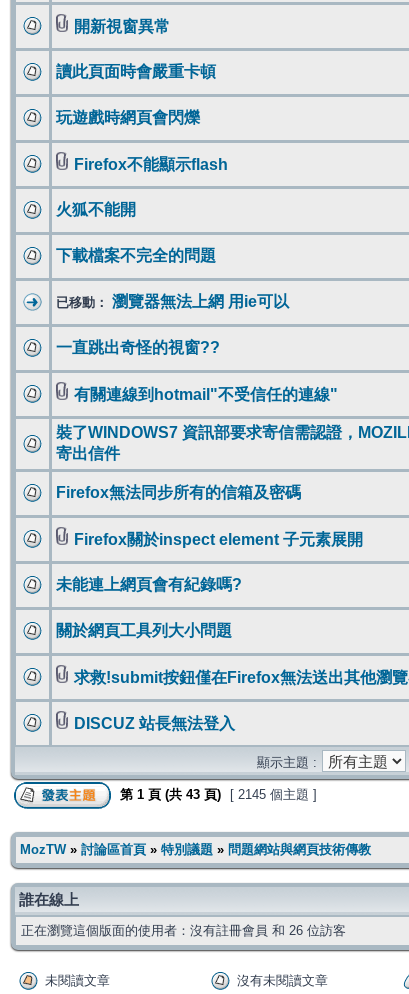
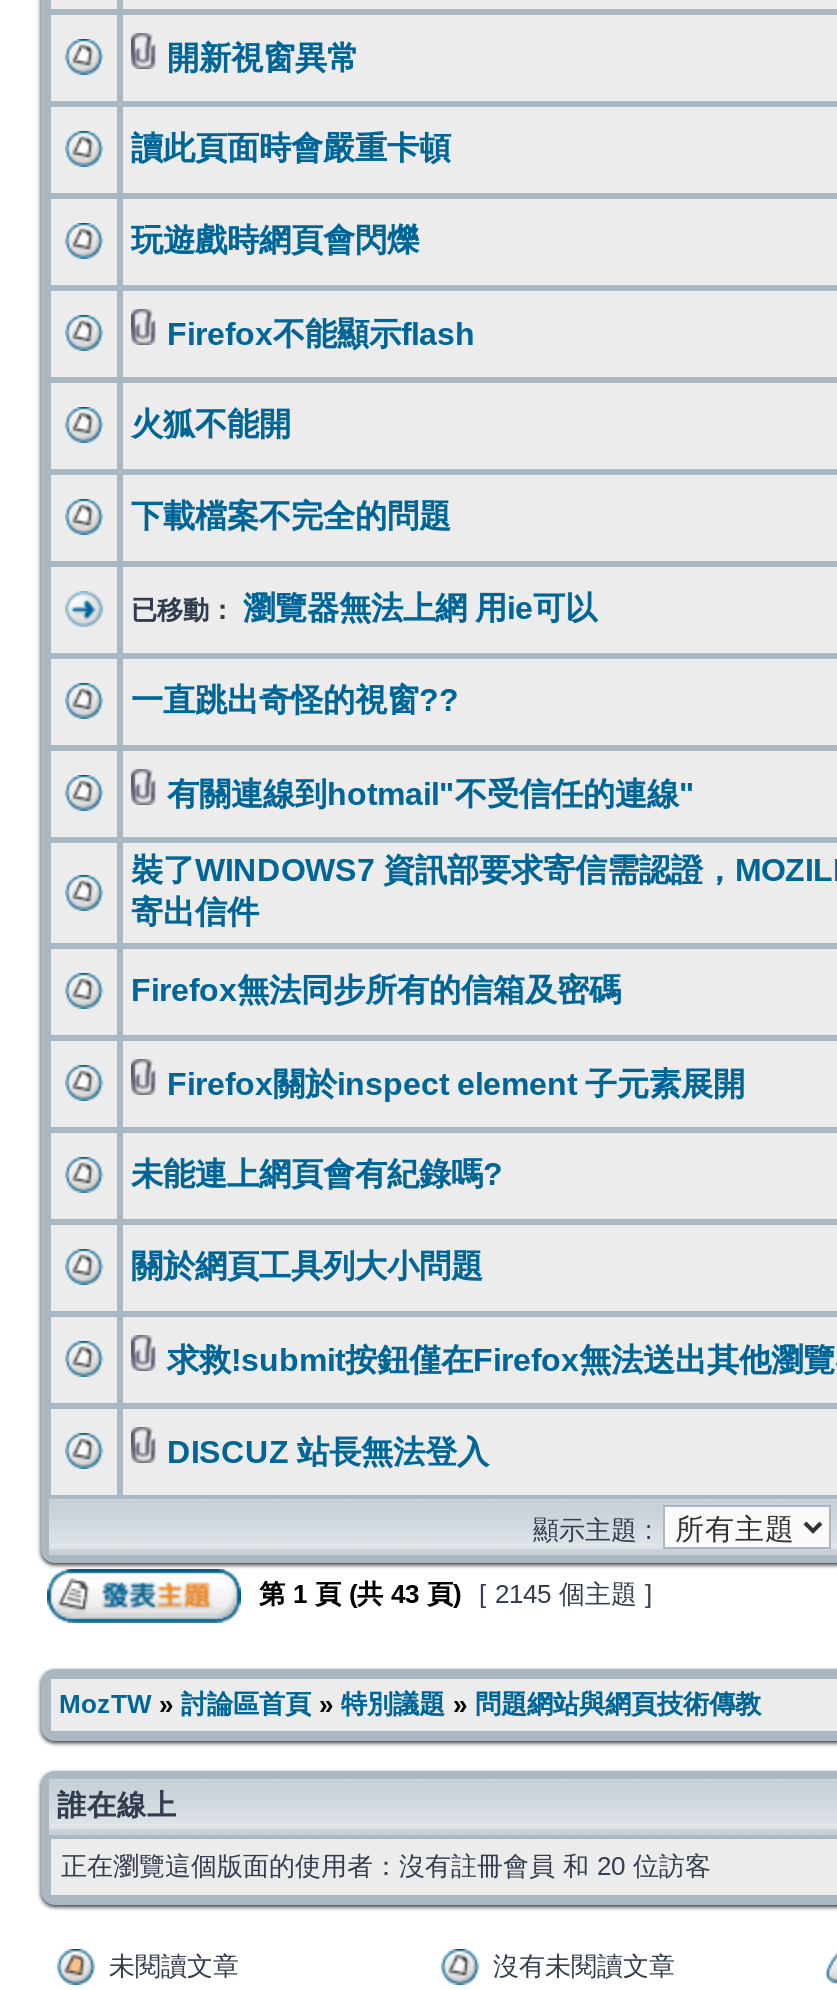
[21,923,346,938] 正在瀏覽這個版面的使用者：沒有註冊會員 和 26 位訪客 -> [61,1851,711,1881] 正在瀏覽這個版面的使用者：沒有註冊會員 和 20 位訪客

